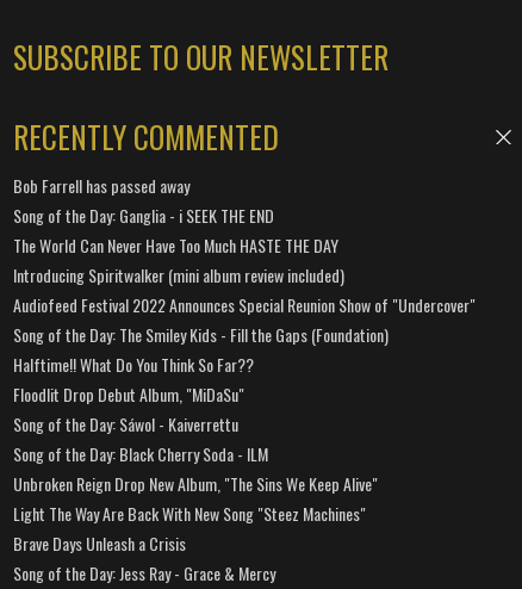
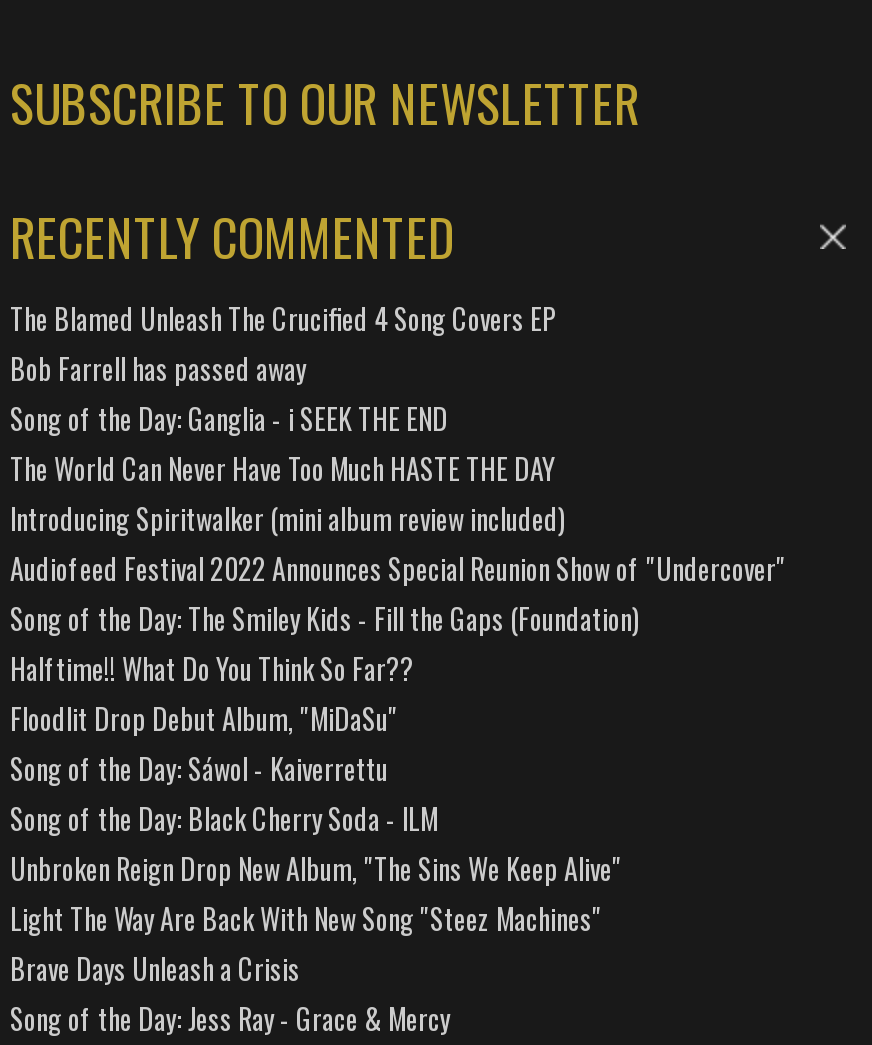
none -> [10,298,556,340] The Blamed Unleash The Crucified 4 Song Covers EP

